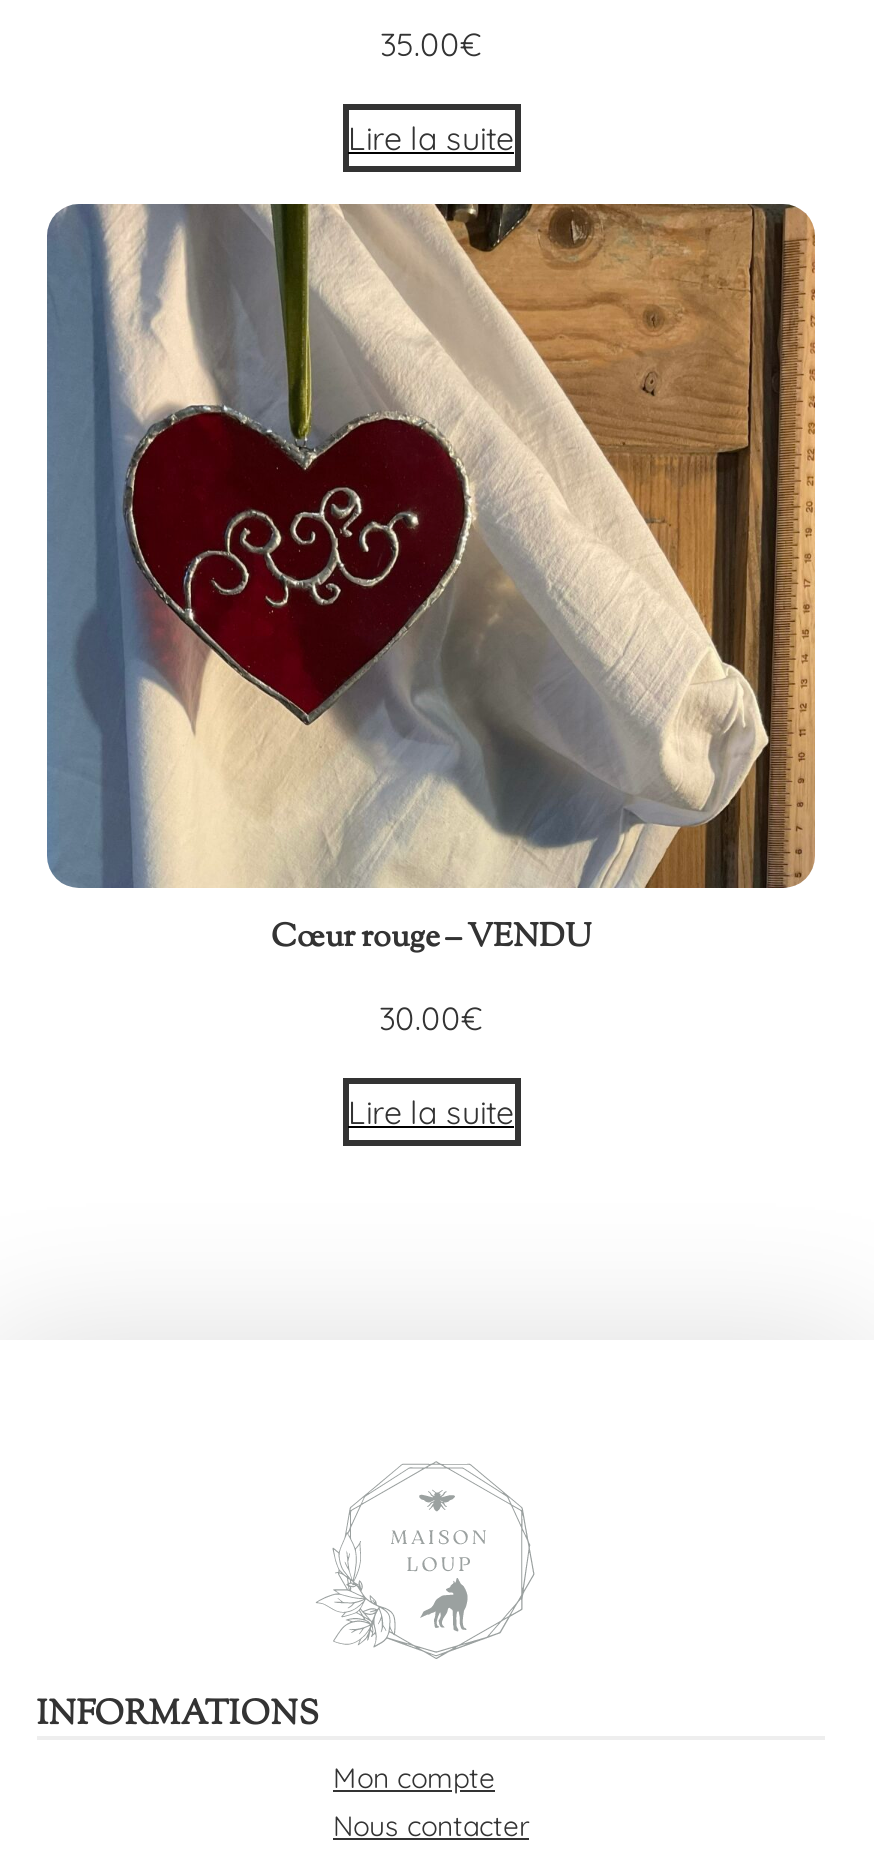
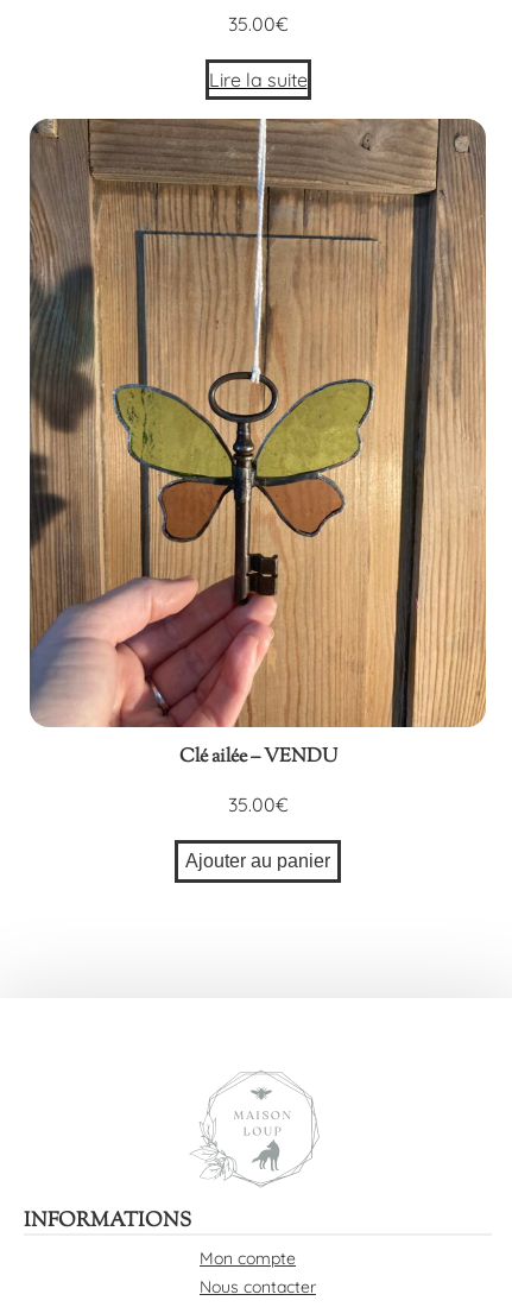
[47,202,813,962] [image] | Cœur rouge – VENDU -> [29,118,487,771] [image] | Clé ailée – VENDU
[379,998,483,1038] 30.00€ -> [227,792,288,816] 35.00€
[348,1092,514,1132] Lire la suite -> [185,851,330,871] Ajouter au panier

